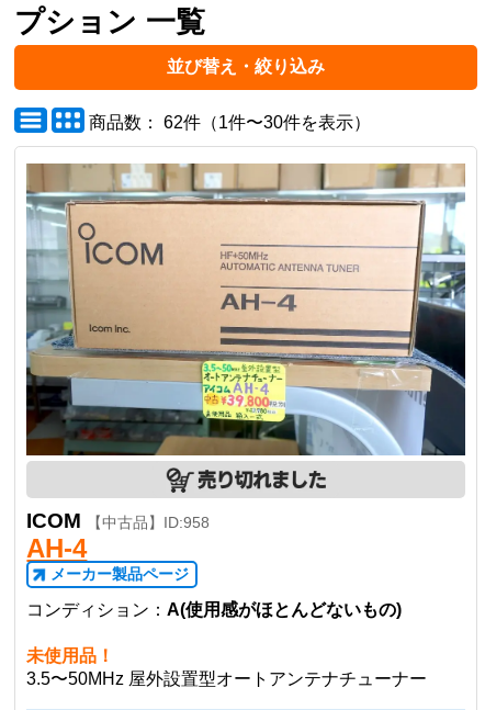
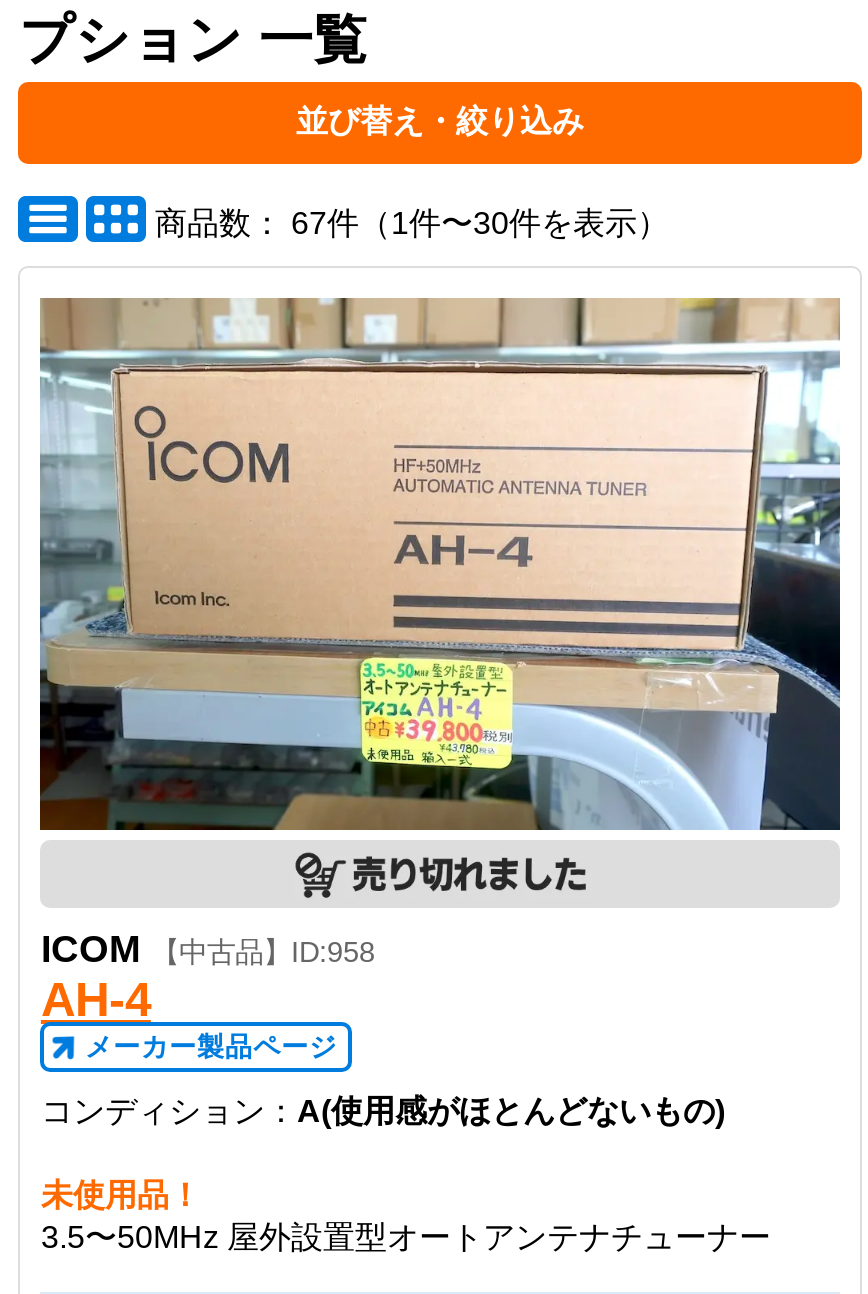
[89,113,371,131] 商品数： 62件（1件〜30件を表示） -> [155,206,669,240] 商品数： 67件（1件〜30件を表示）

